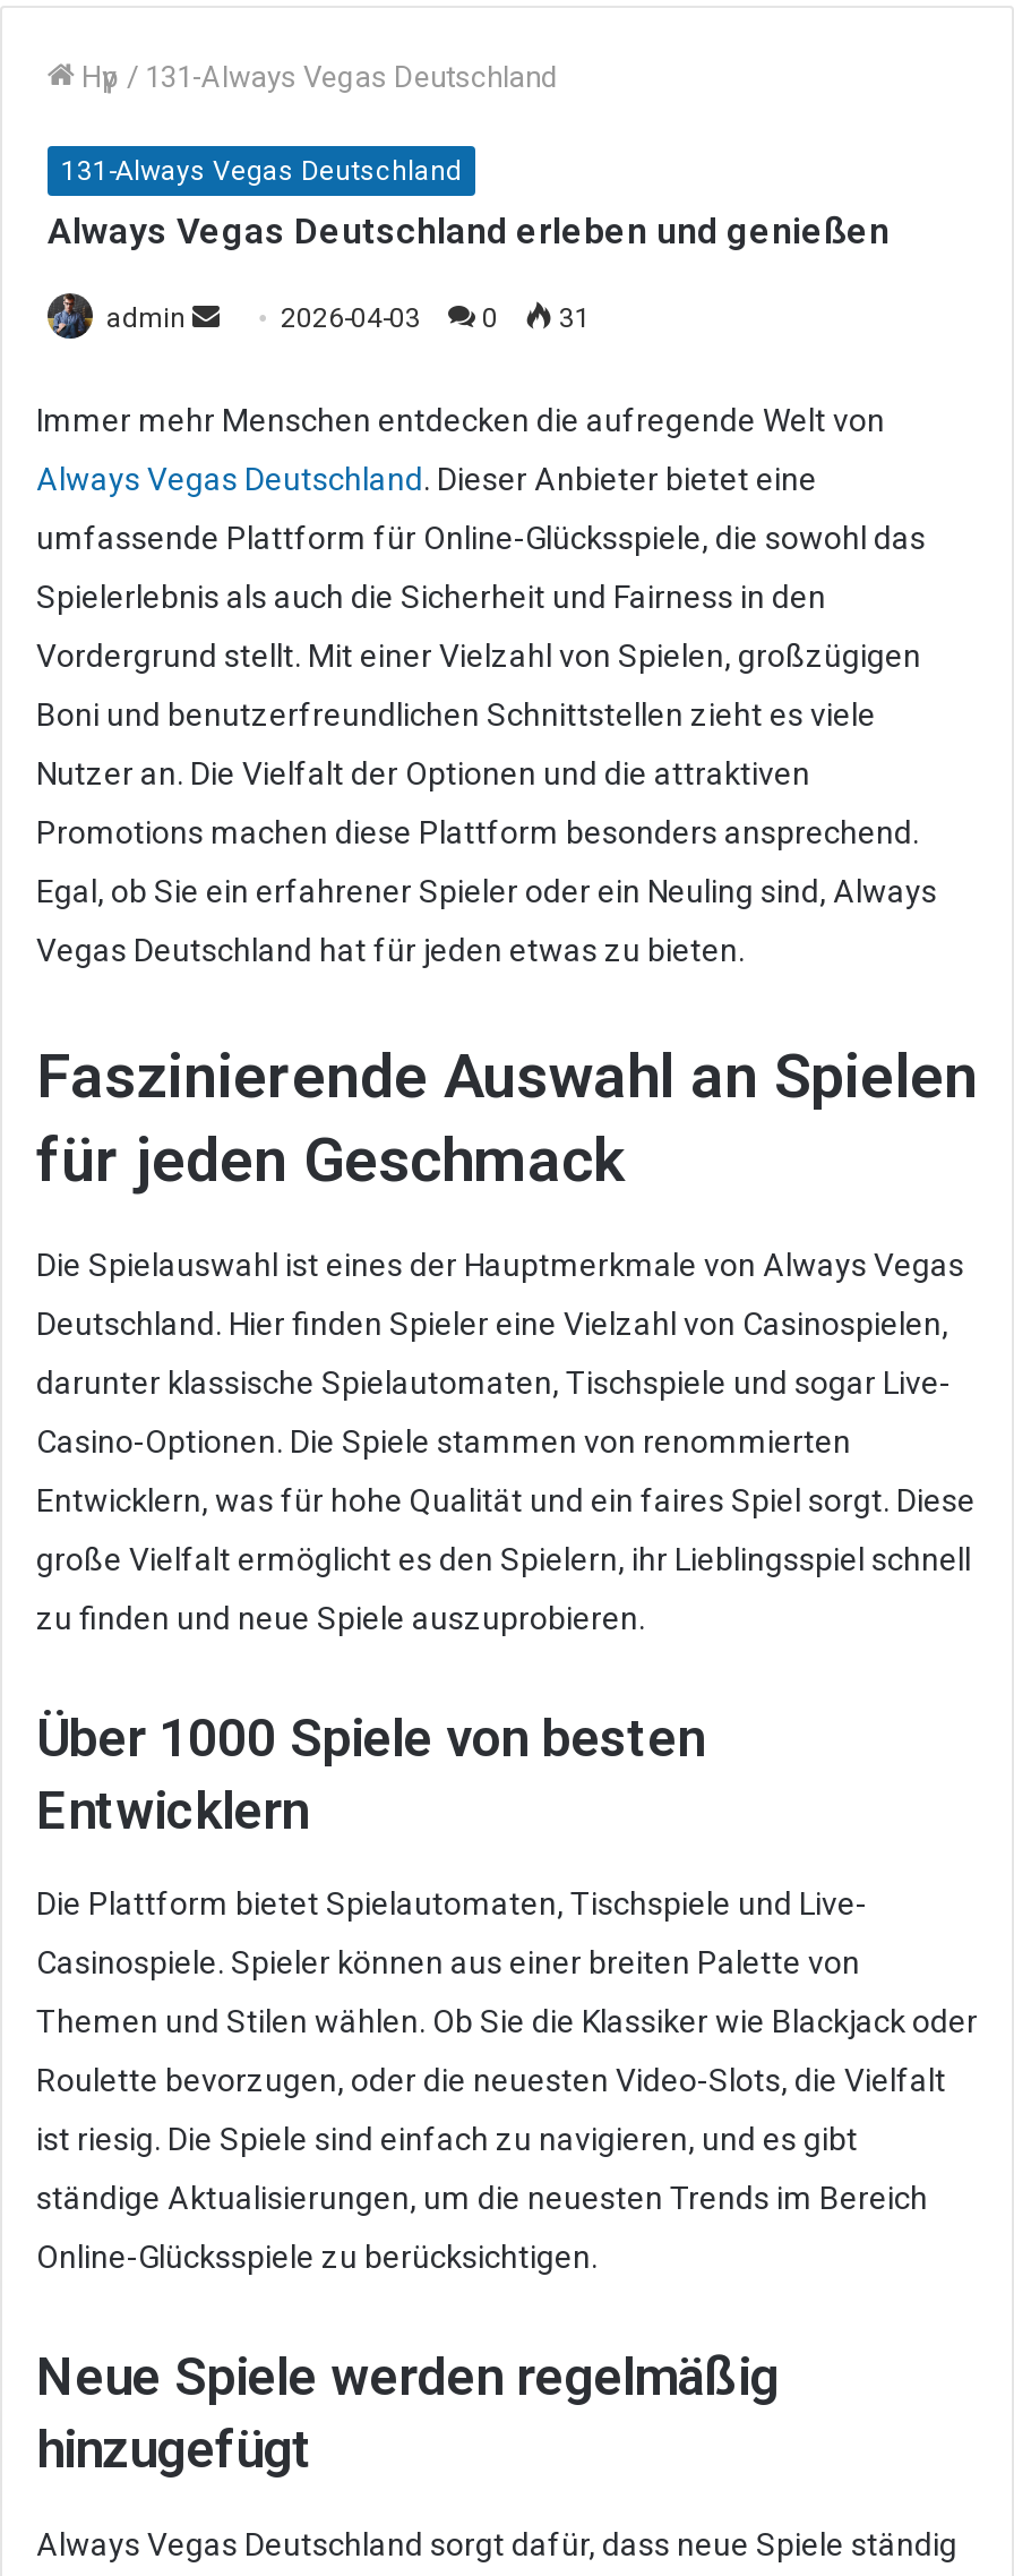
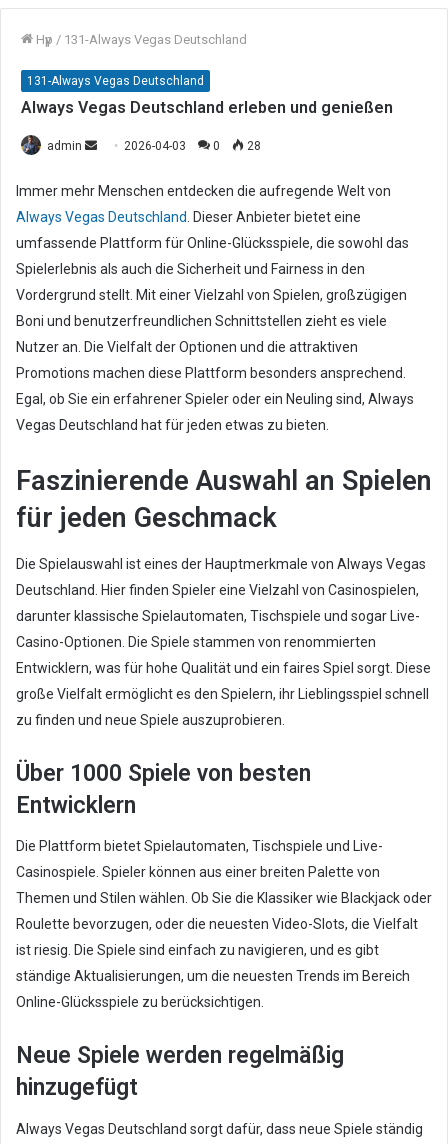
[552,303,591,335] 31 -> [244,139,261,153] 28

